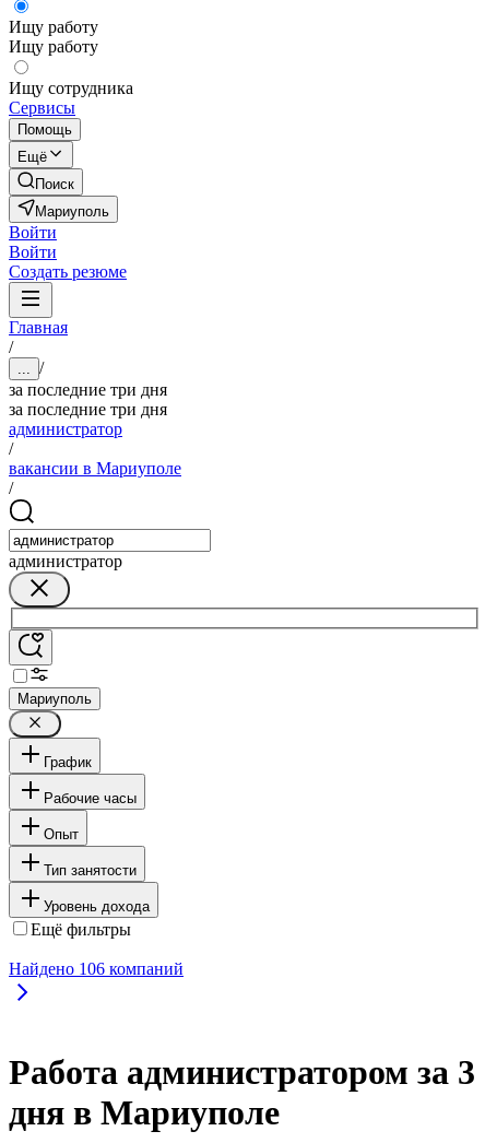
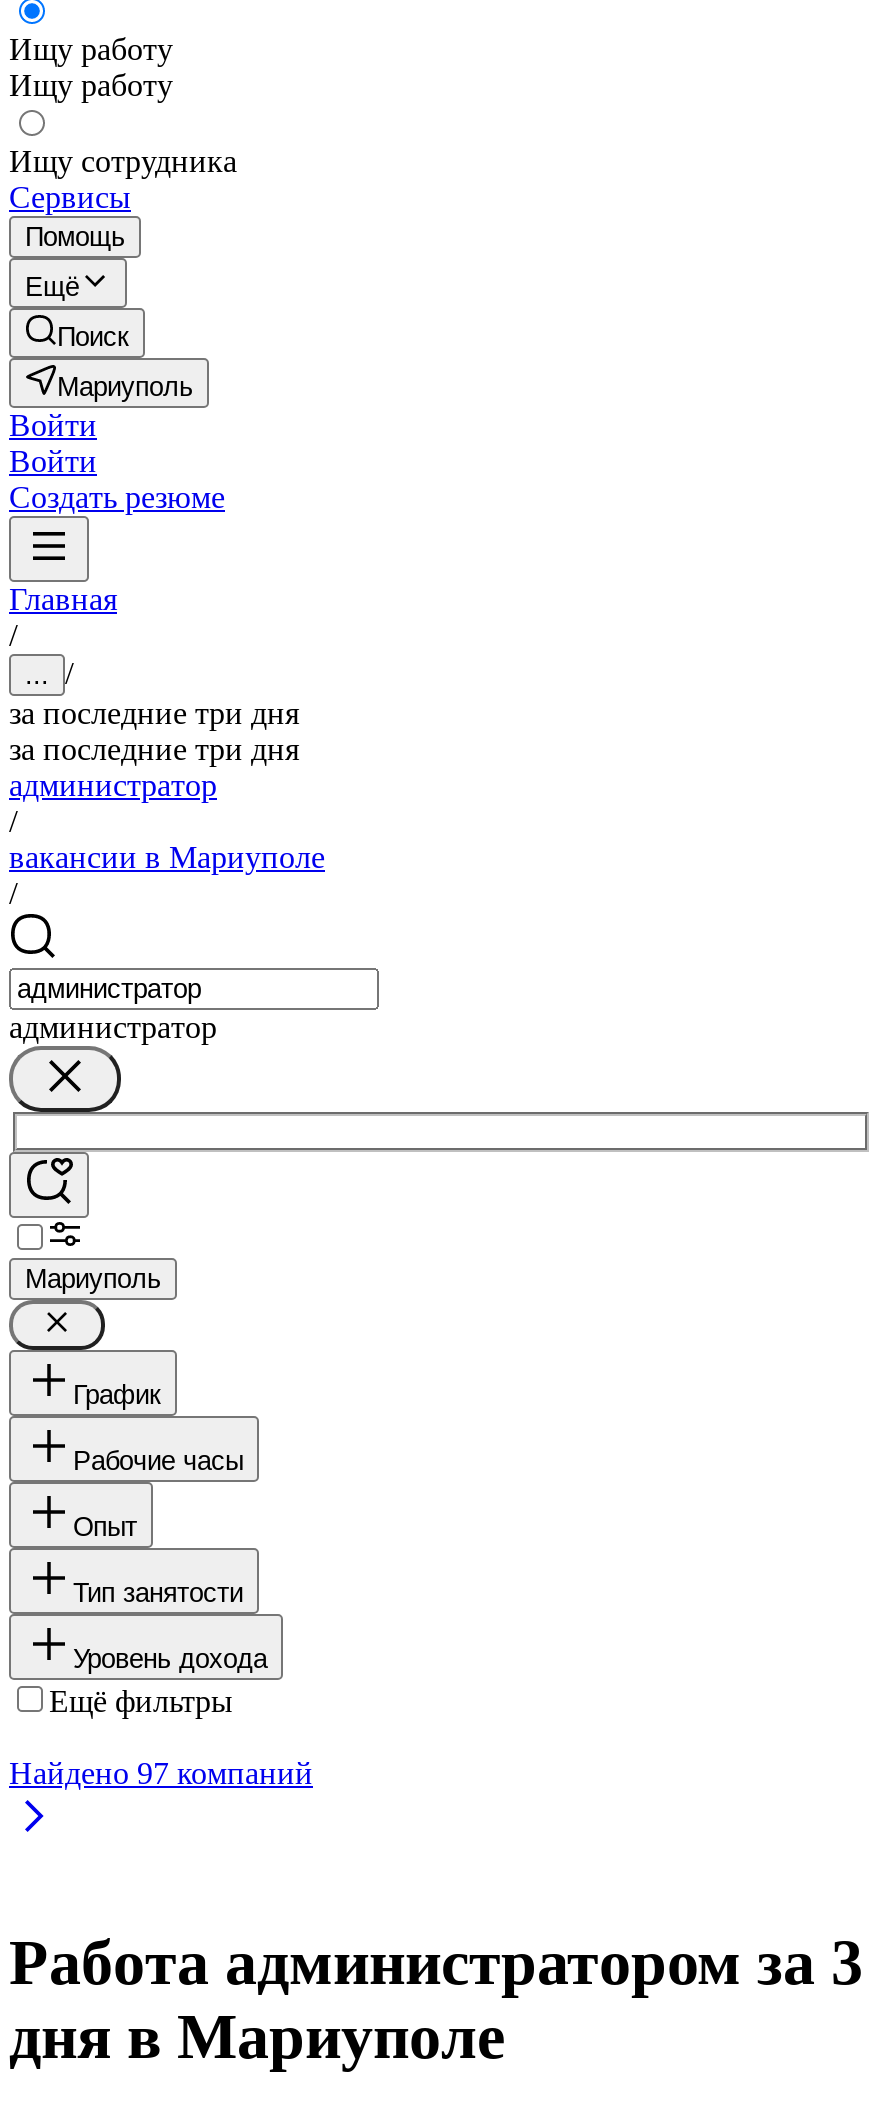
[9,959,184,978] Найдено 106 компаний -> [9,1755,313,1789] Найдено 97 компаний

